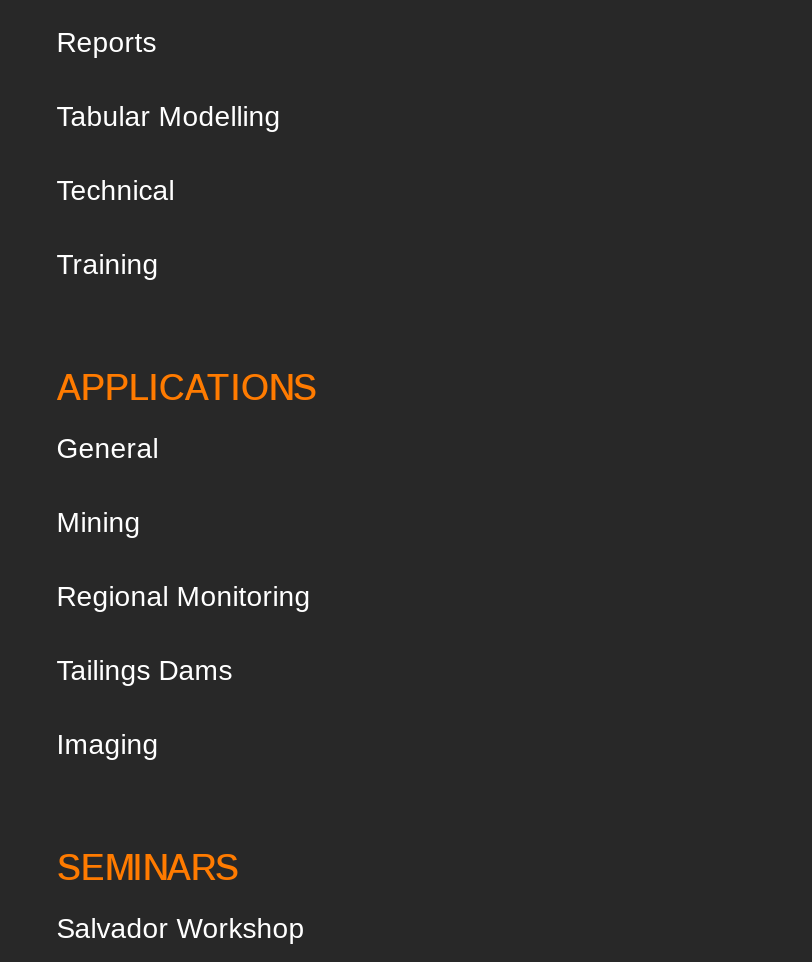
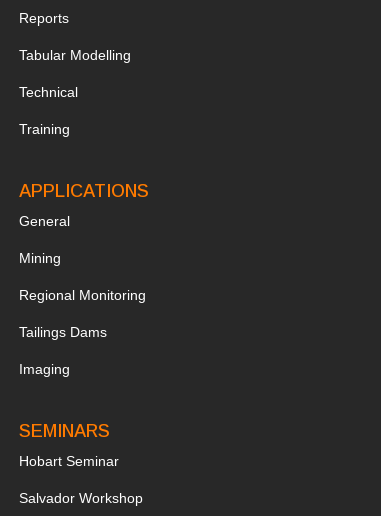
none -> [19,453,119,469] Hobart Seminar

